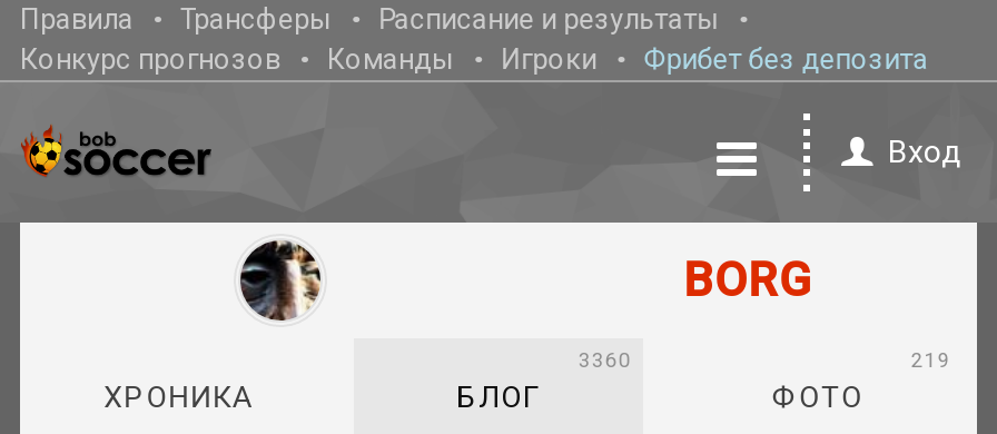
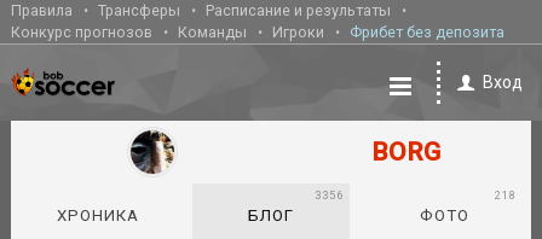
[578,346,632,371] 3360 -> [314,188,343,201] 3356
[911,346,951,371] 219 -> [495,188,517,201] 218

